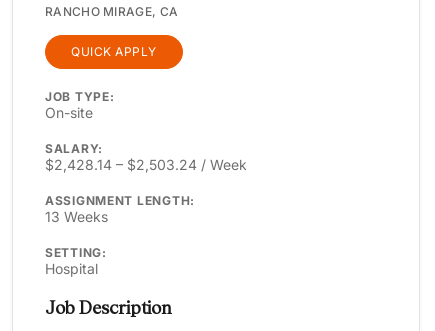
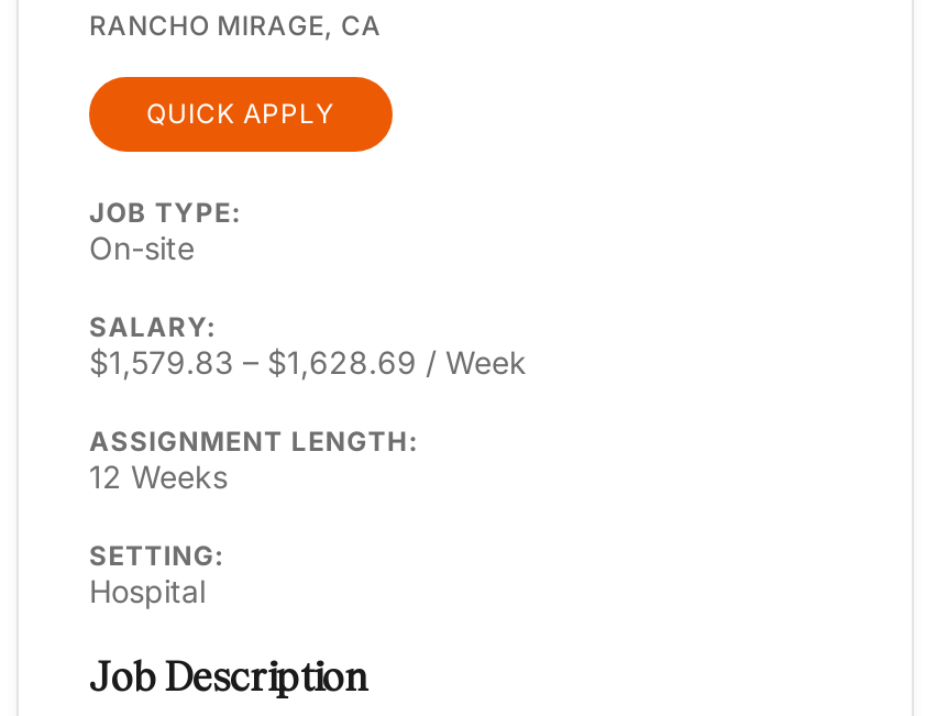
[45,156,247,173] $2,428.14 – $2,503.24 / Week -> [89,343,527,381] $1,579.83 – $1,628.69 / Week
[45,208,108,225] 13 Weeks -> [89,458,228,495] 12 Weeks

